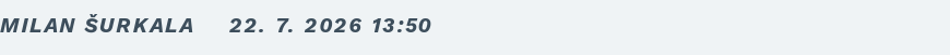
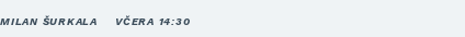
[0,13,432,37] MILAN ŠURKALA 22. 7. 2026 13:50 -> [0,15,190,27] MILAN ŠURKALA VČERA 14:30

